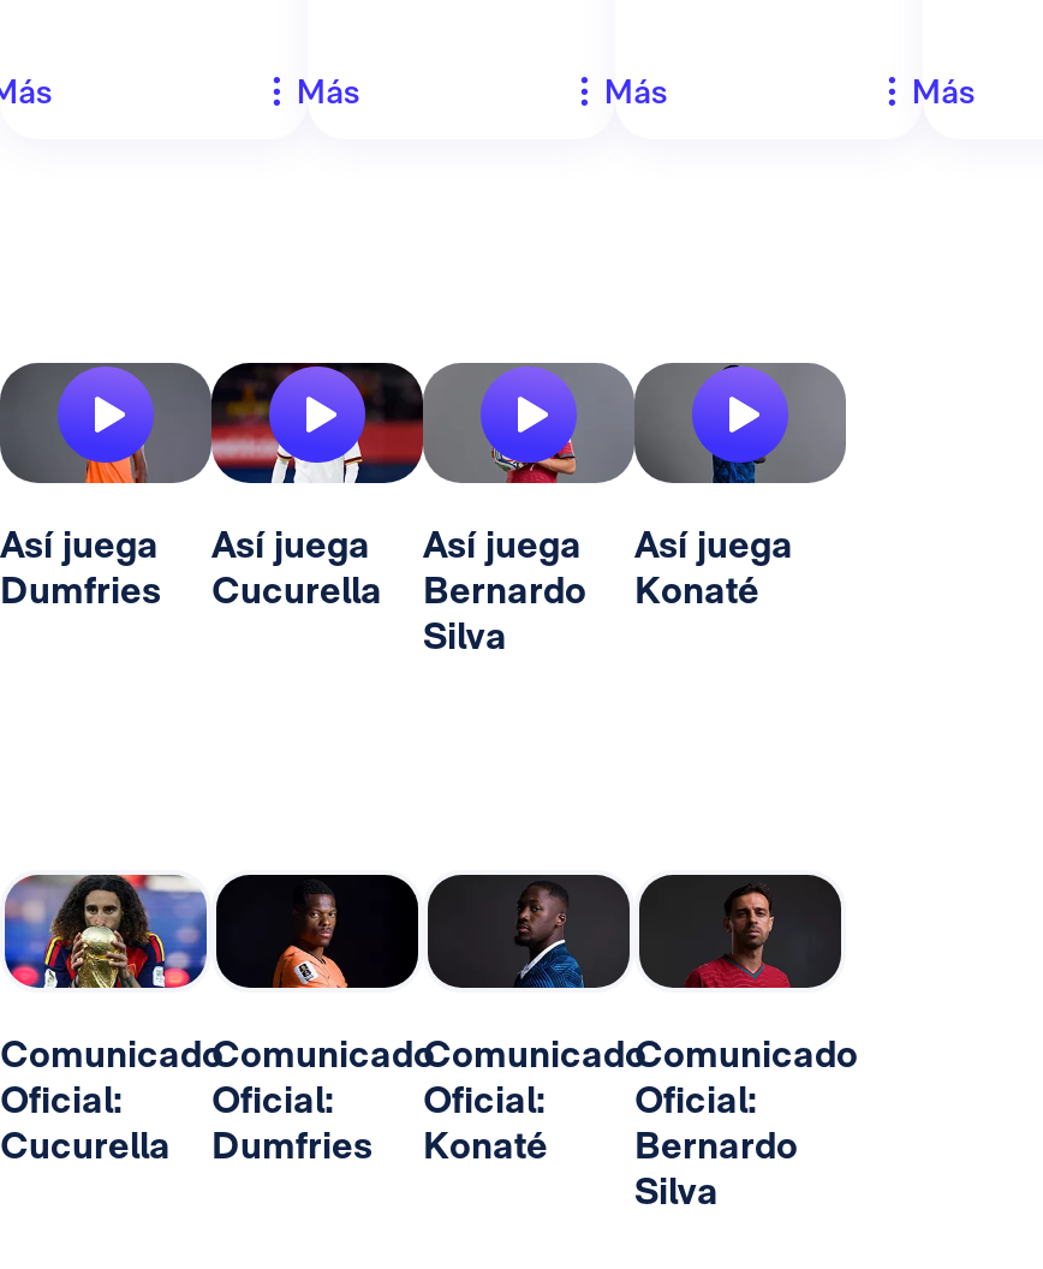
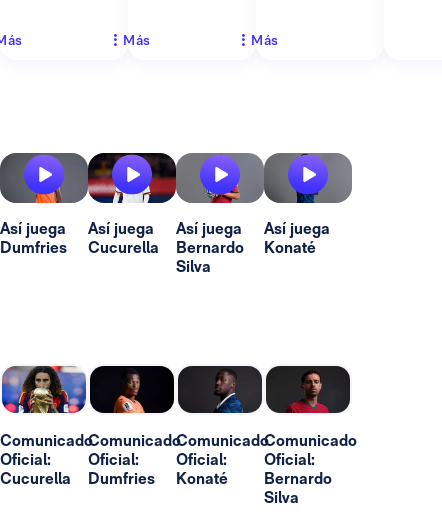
[912,71,976,110] Más -> none

